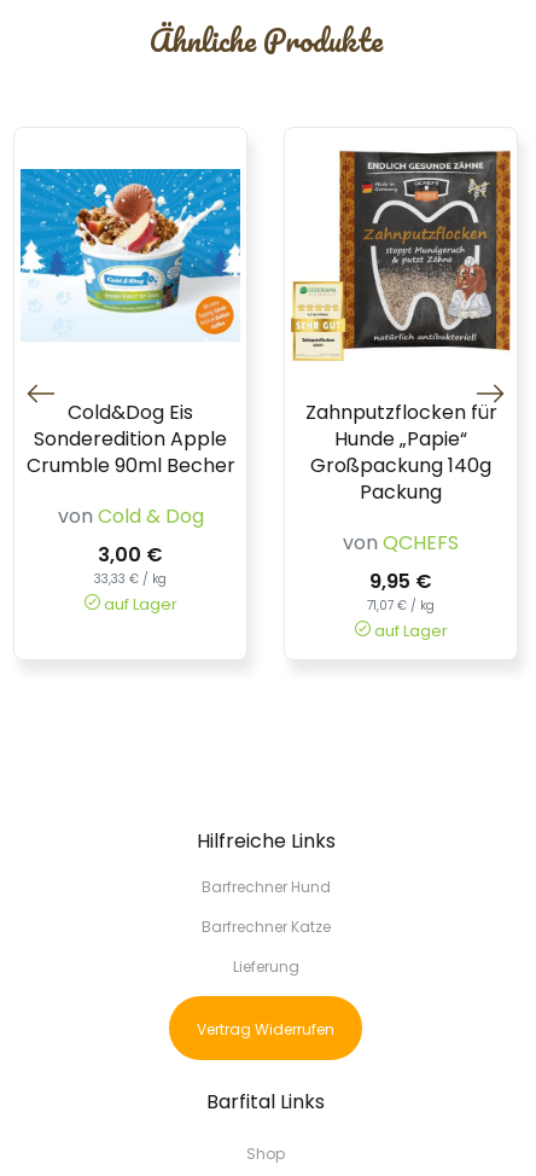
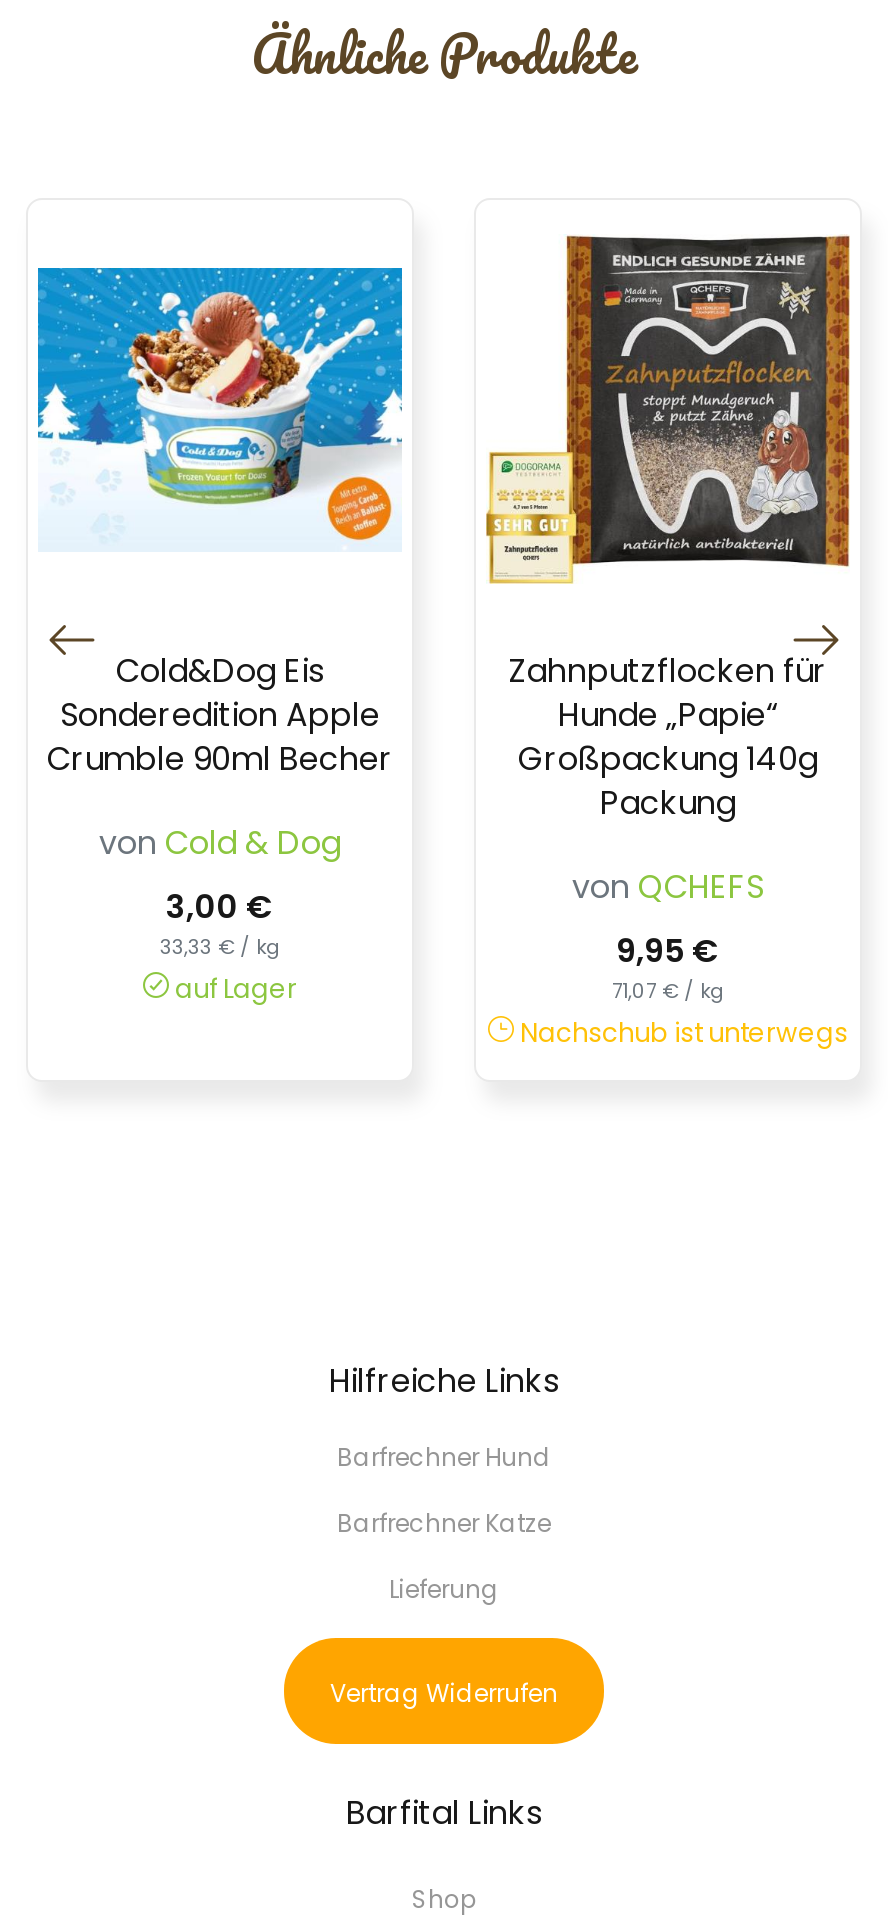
[370,619,447,642] auf Lager -> [514,1014,848,1052] Nachschub ist unterwegs

